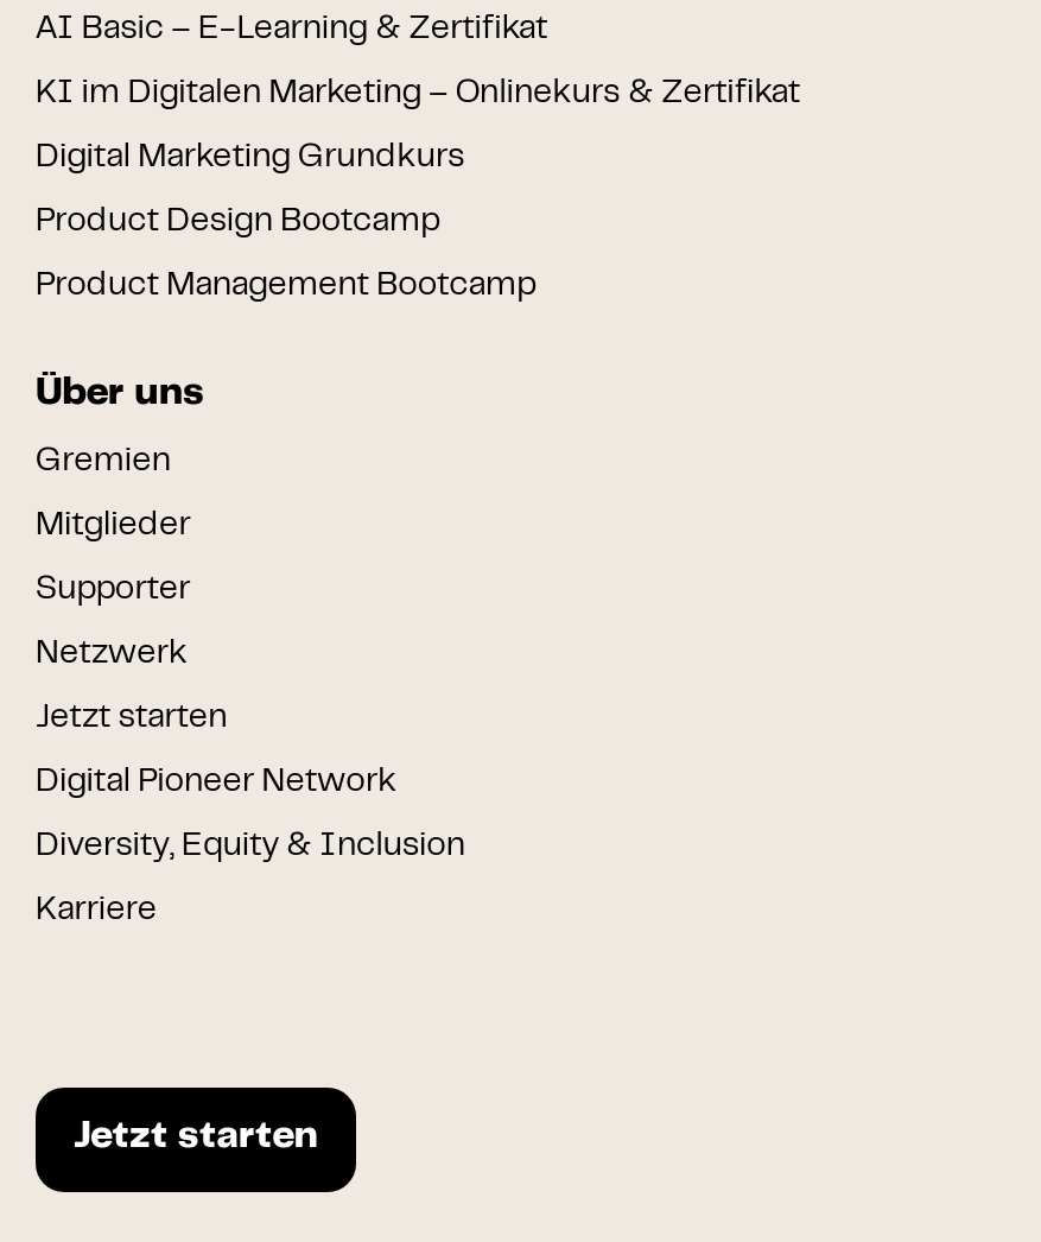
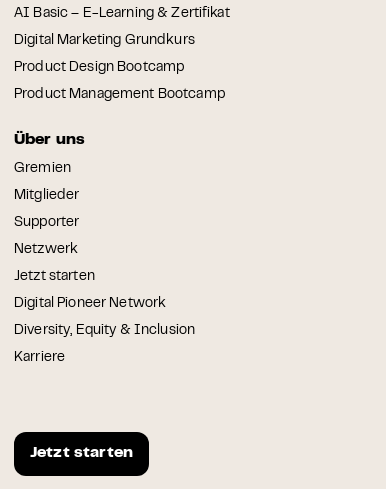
[36,80,800,109] KI im Digitalen Marketing – Onlinekurs & Zertifikat -> none

